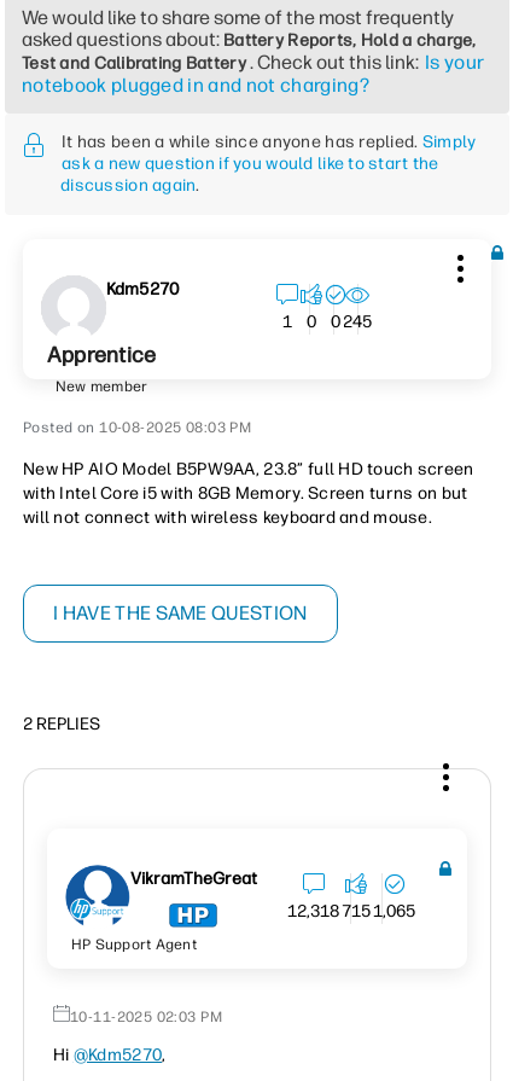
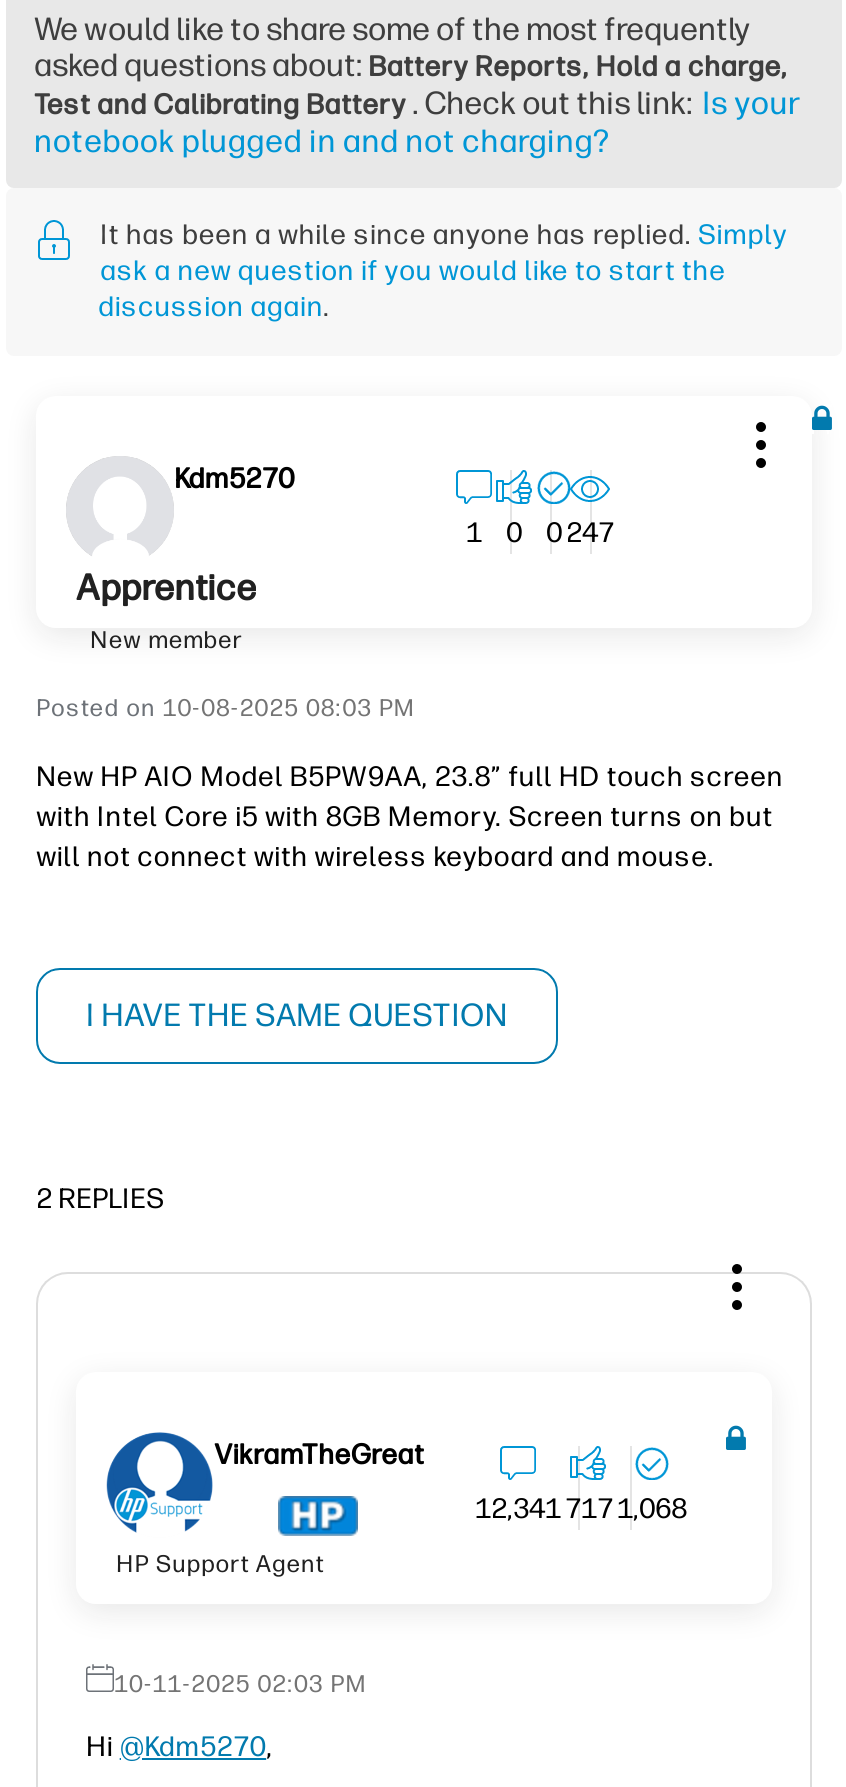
[282,311,372,332] 1 0 0 245 -> [466,515,614,550] 1 0 0 247
[288,901,416,922] 12,318 715 1,065 -> [475,1492,687,1526] 12,341 717 1,068

